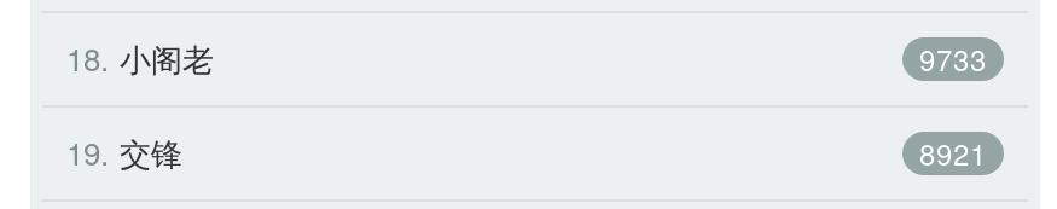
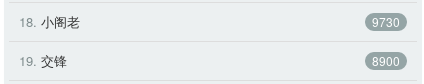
[919,37,987,79] 9733 -> [372,13,400,30] 9730
[919,132,987,173] 8921 -> [372,52,400,69] 8900

